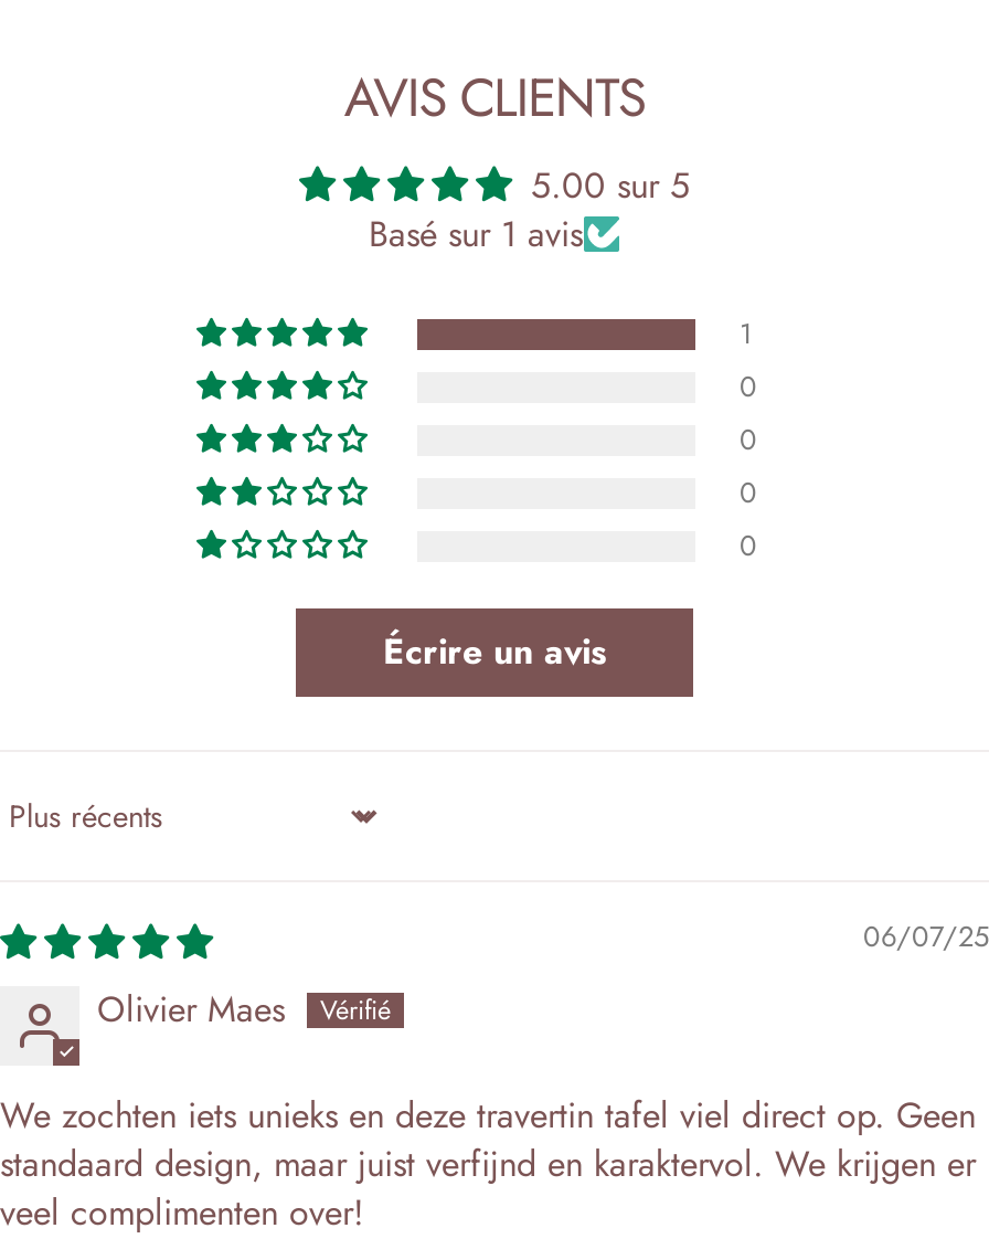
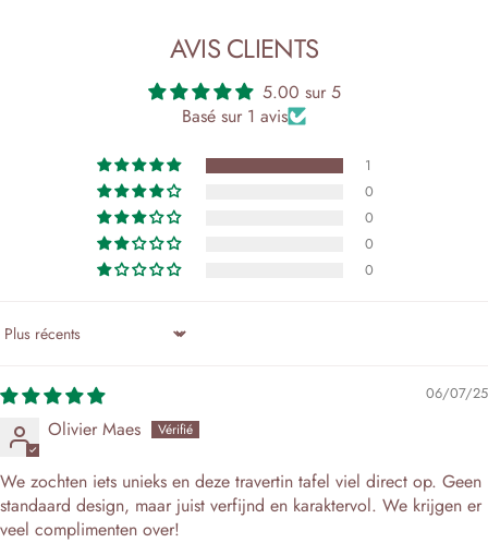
[383,626,606,677] Écrire un avis -> none

